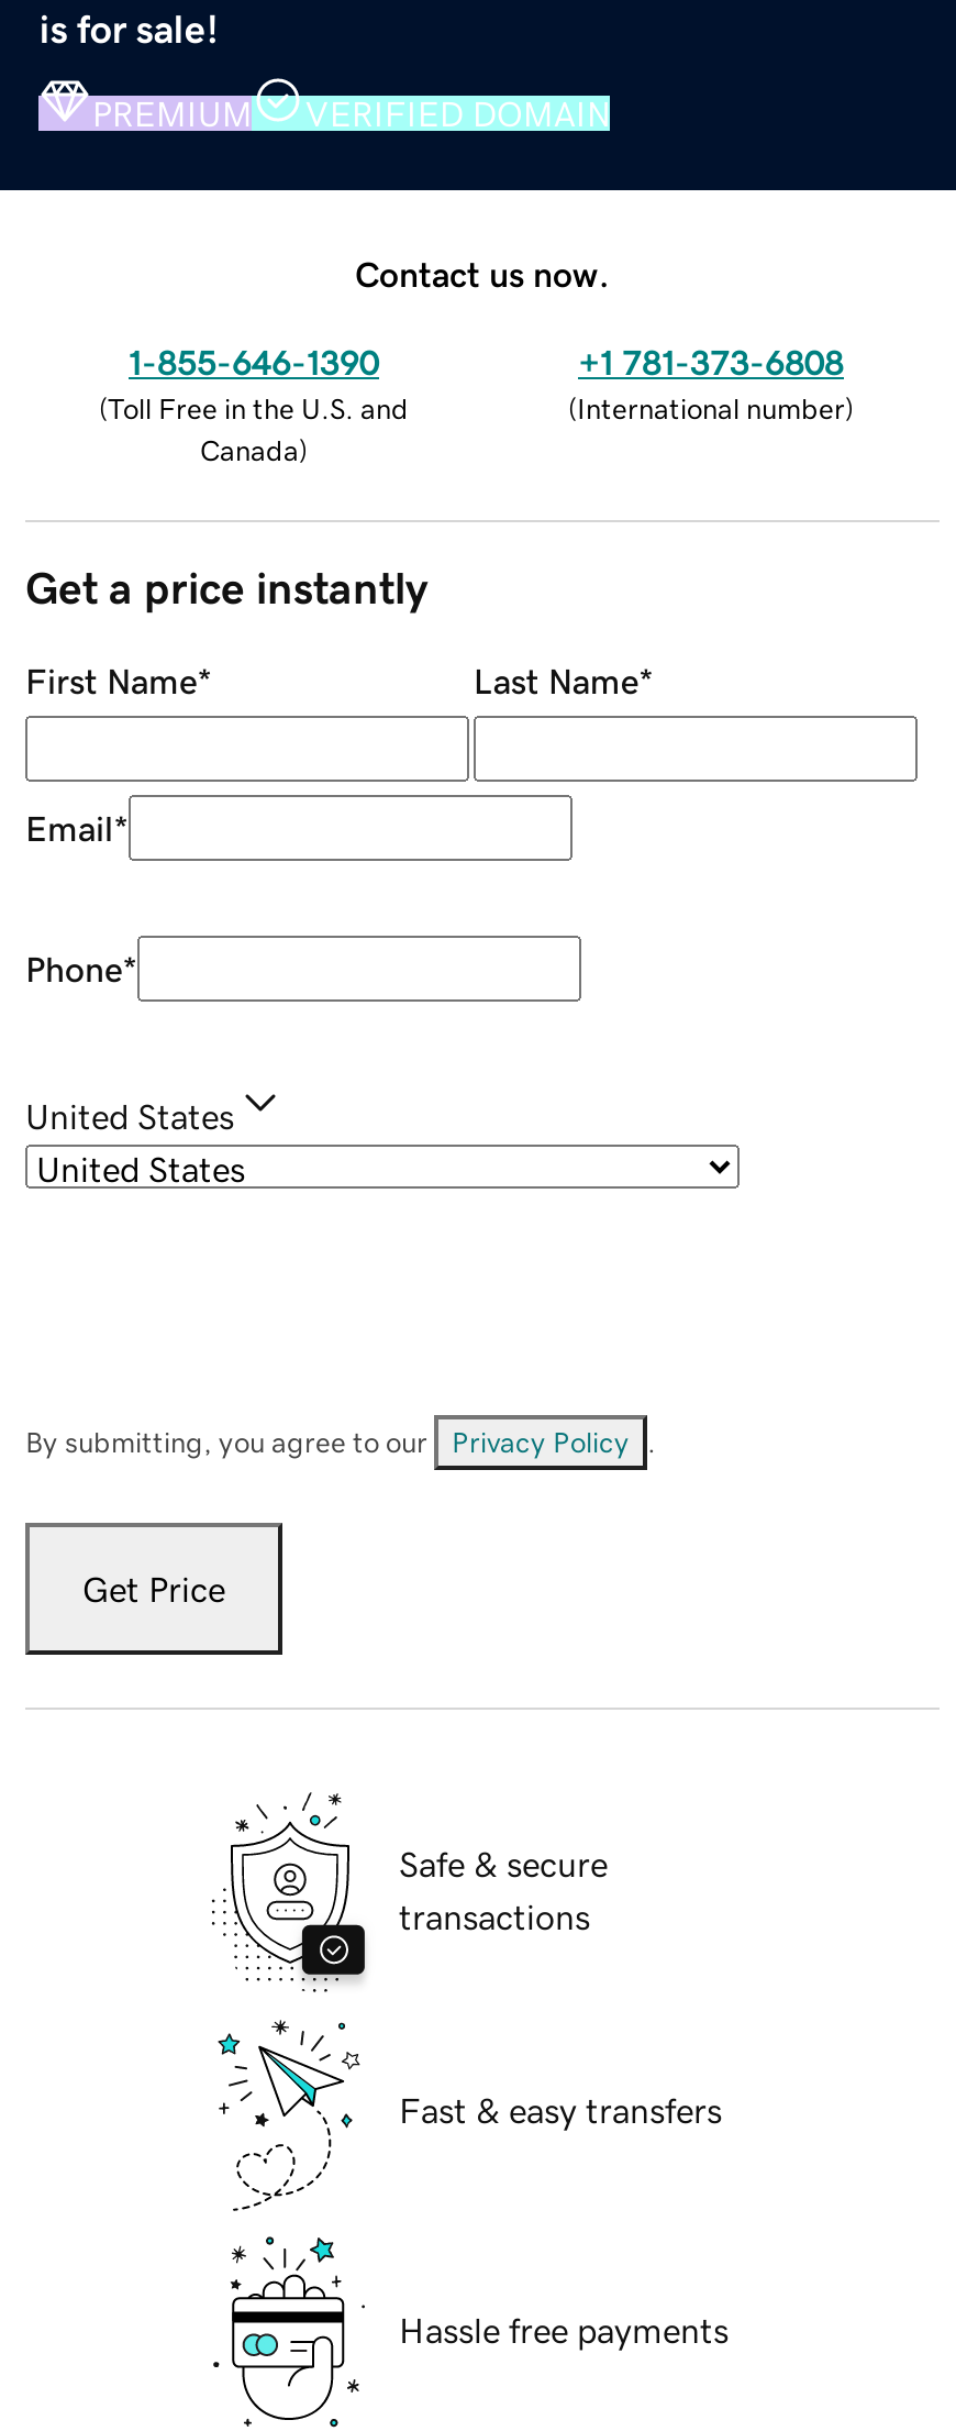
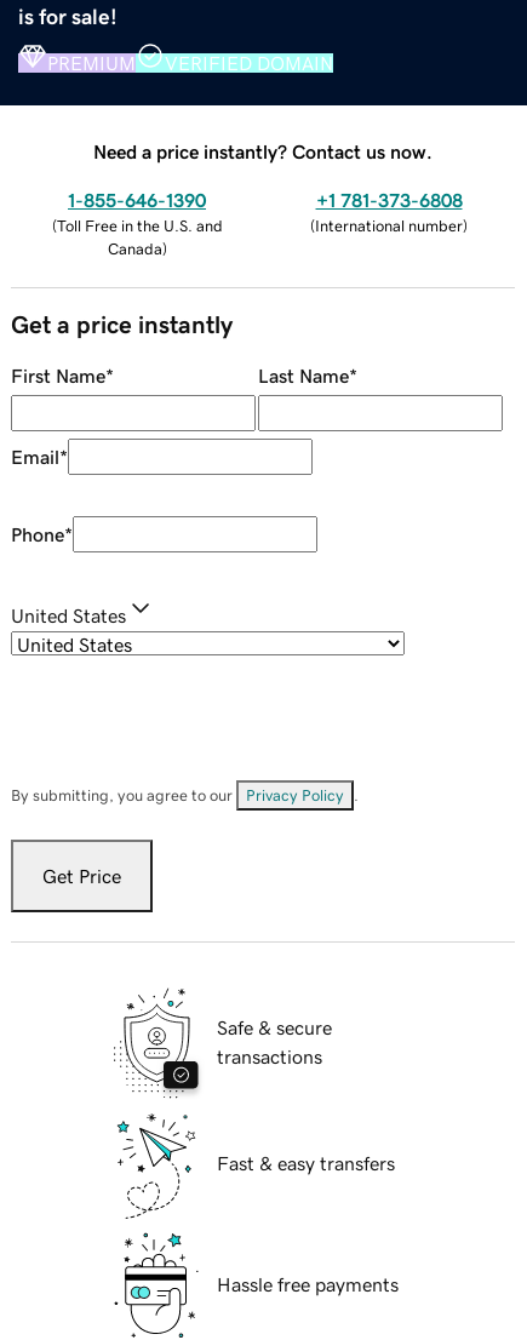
[355,255,610,290] Contact us now. -> [93,141,433,161] Need a price instantly? Contact us now.

